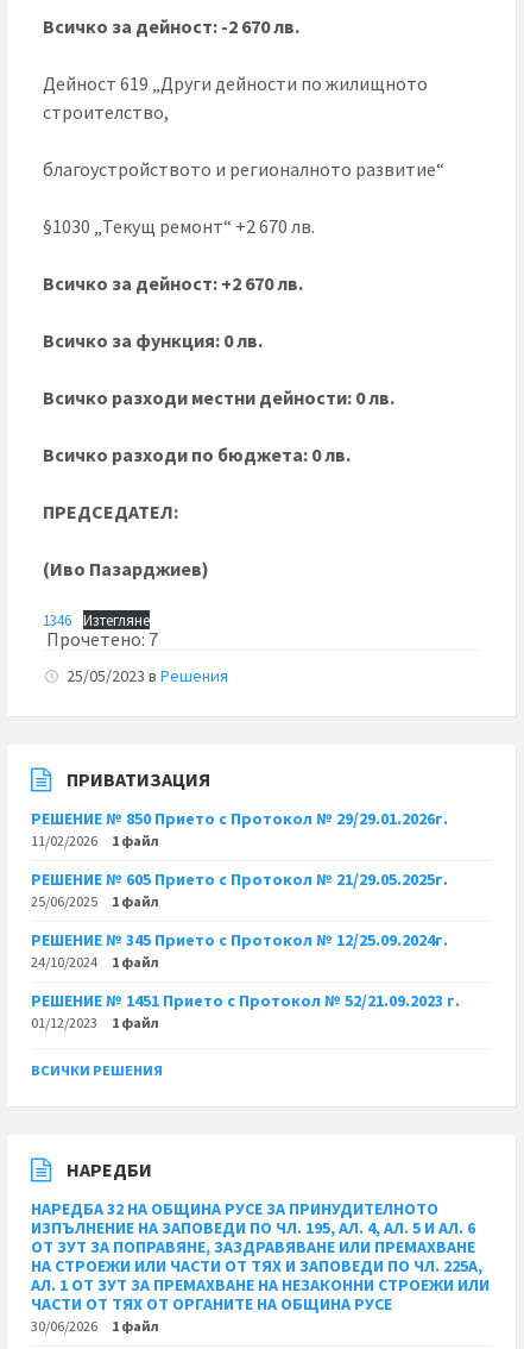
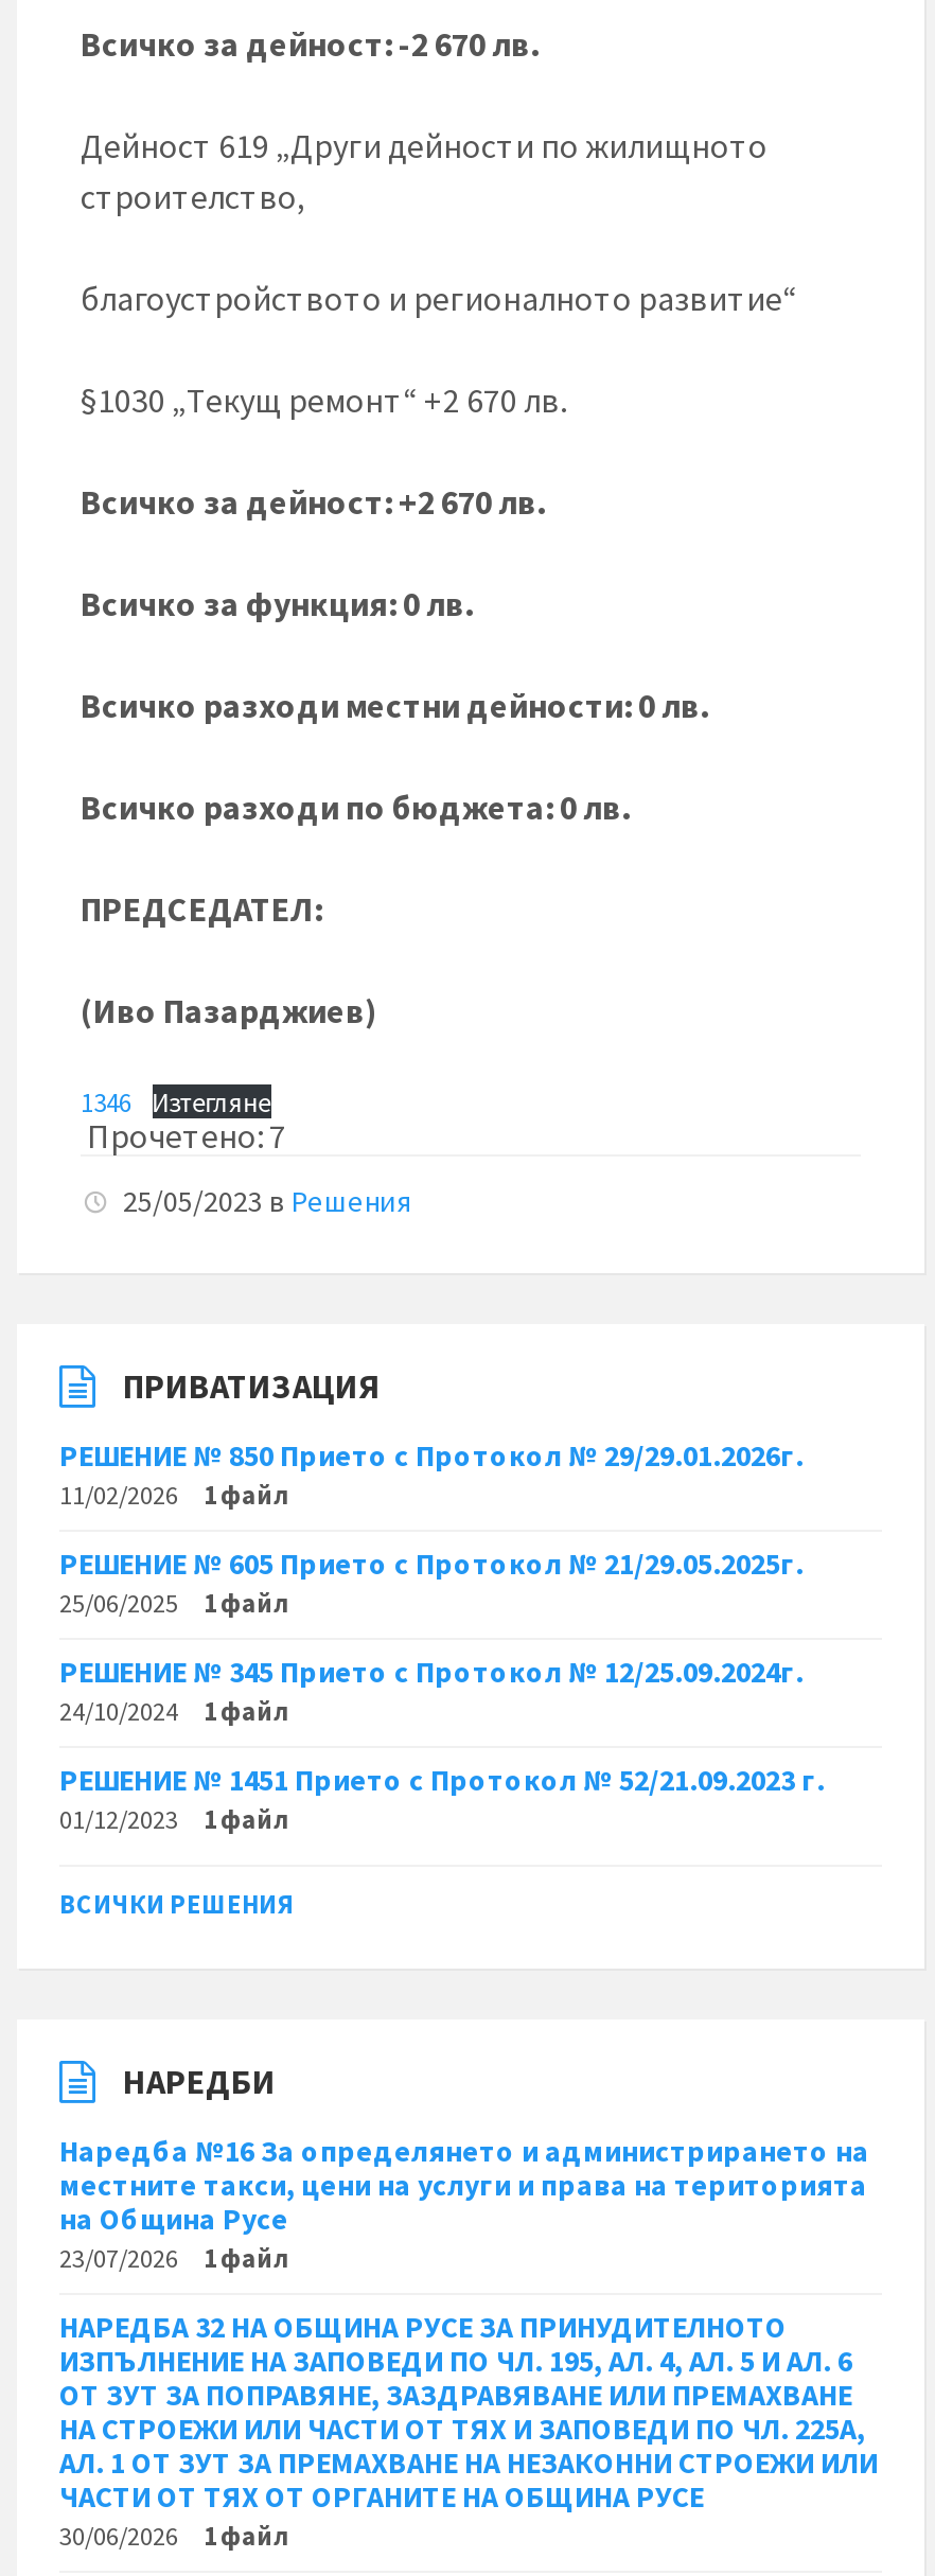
none -> [59,2132,869,2274] Наредба №16 За определянето и администрирането на | местните такси, цени на услуги и права на територията | на Община Русе | 23/07/2026 | 1 файл

